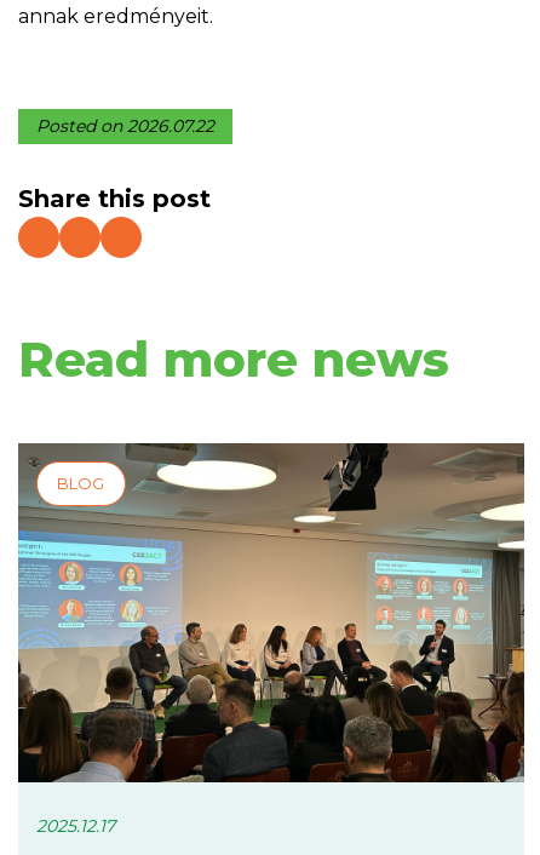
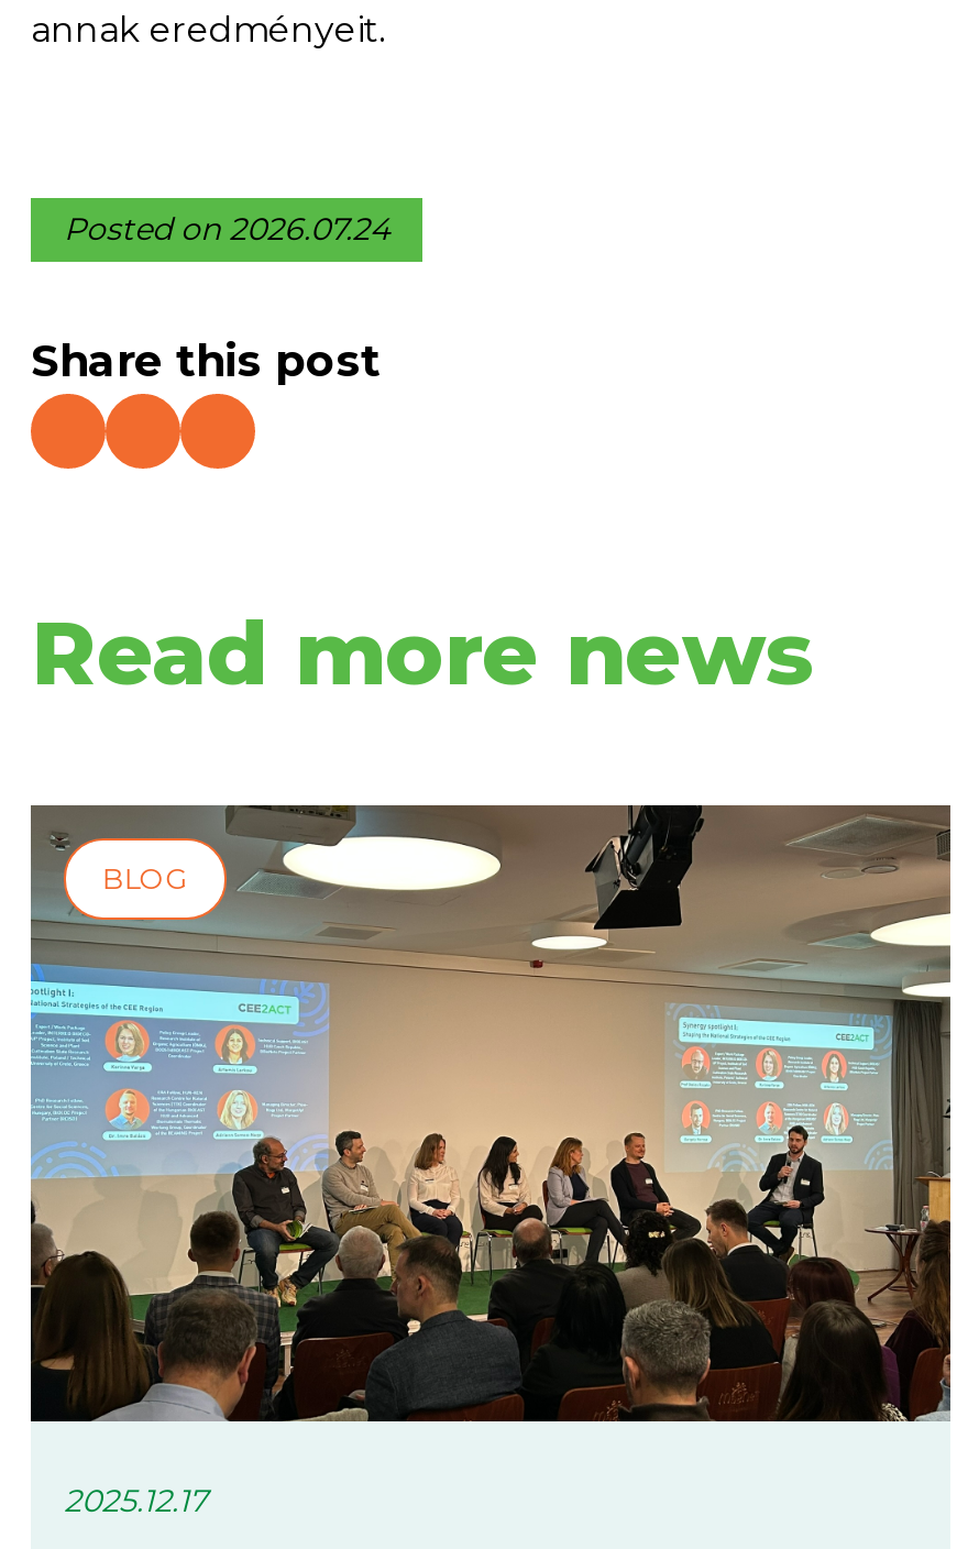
[36,115,214,137] Posted on 2026.07.22 -> [64,209,389,249] Posted on 2026.07.24

